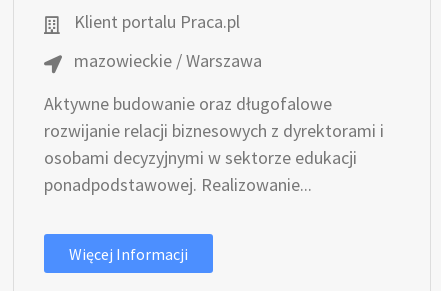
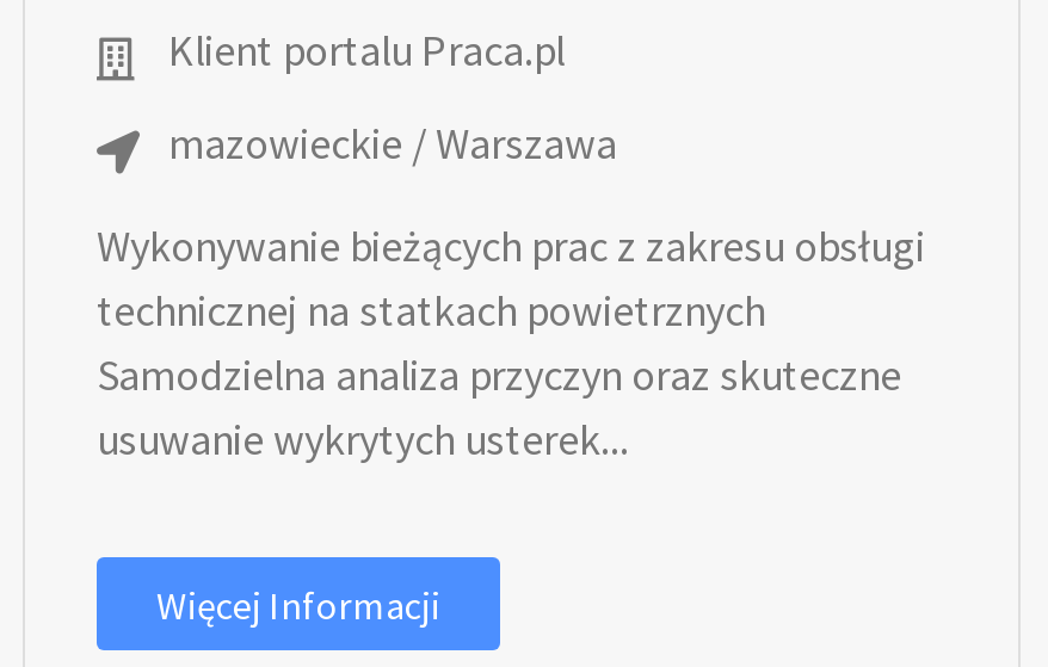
[44,92,384,196] Aktywne budowanie oraz długofalowe | rozwijanie relacji biznesowych z dyrektorami i | osobami decyzyjnymi w sektorze edukacji | ponadpodstawowej. Realizowanie... -> [97,218,925,467] Wykonywanie bieżących prac z zakresu obsługi | technicznej na statkach powietrznych | Samodzielna analiza przyczyn oraz skuteczne | usuwanie wykrytych usterek...

